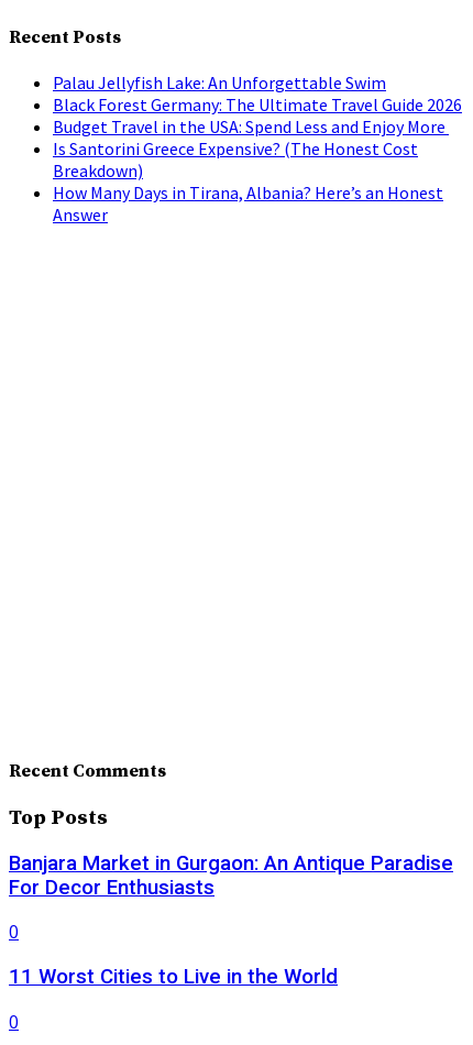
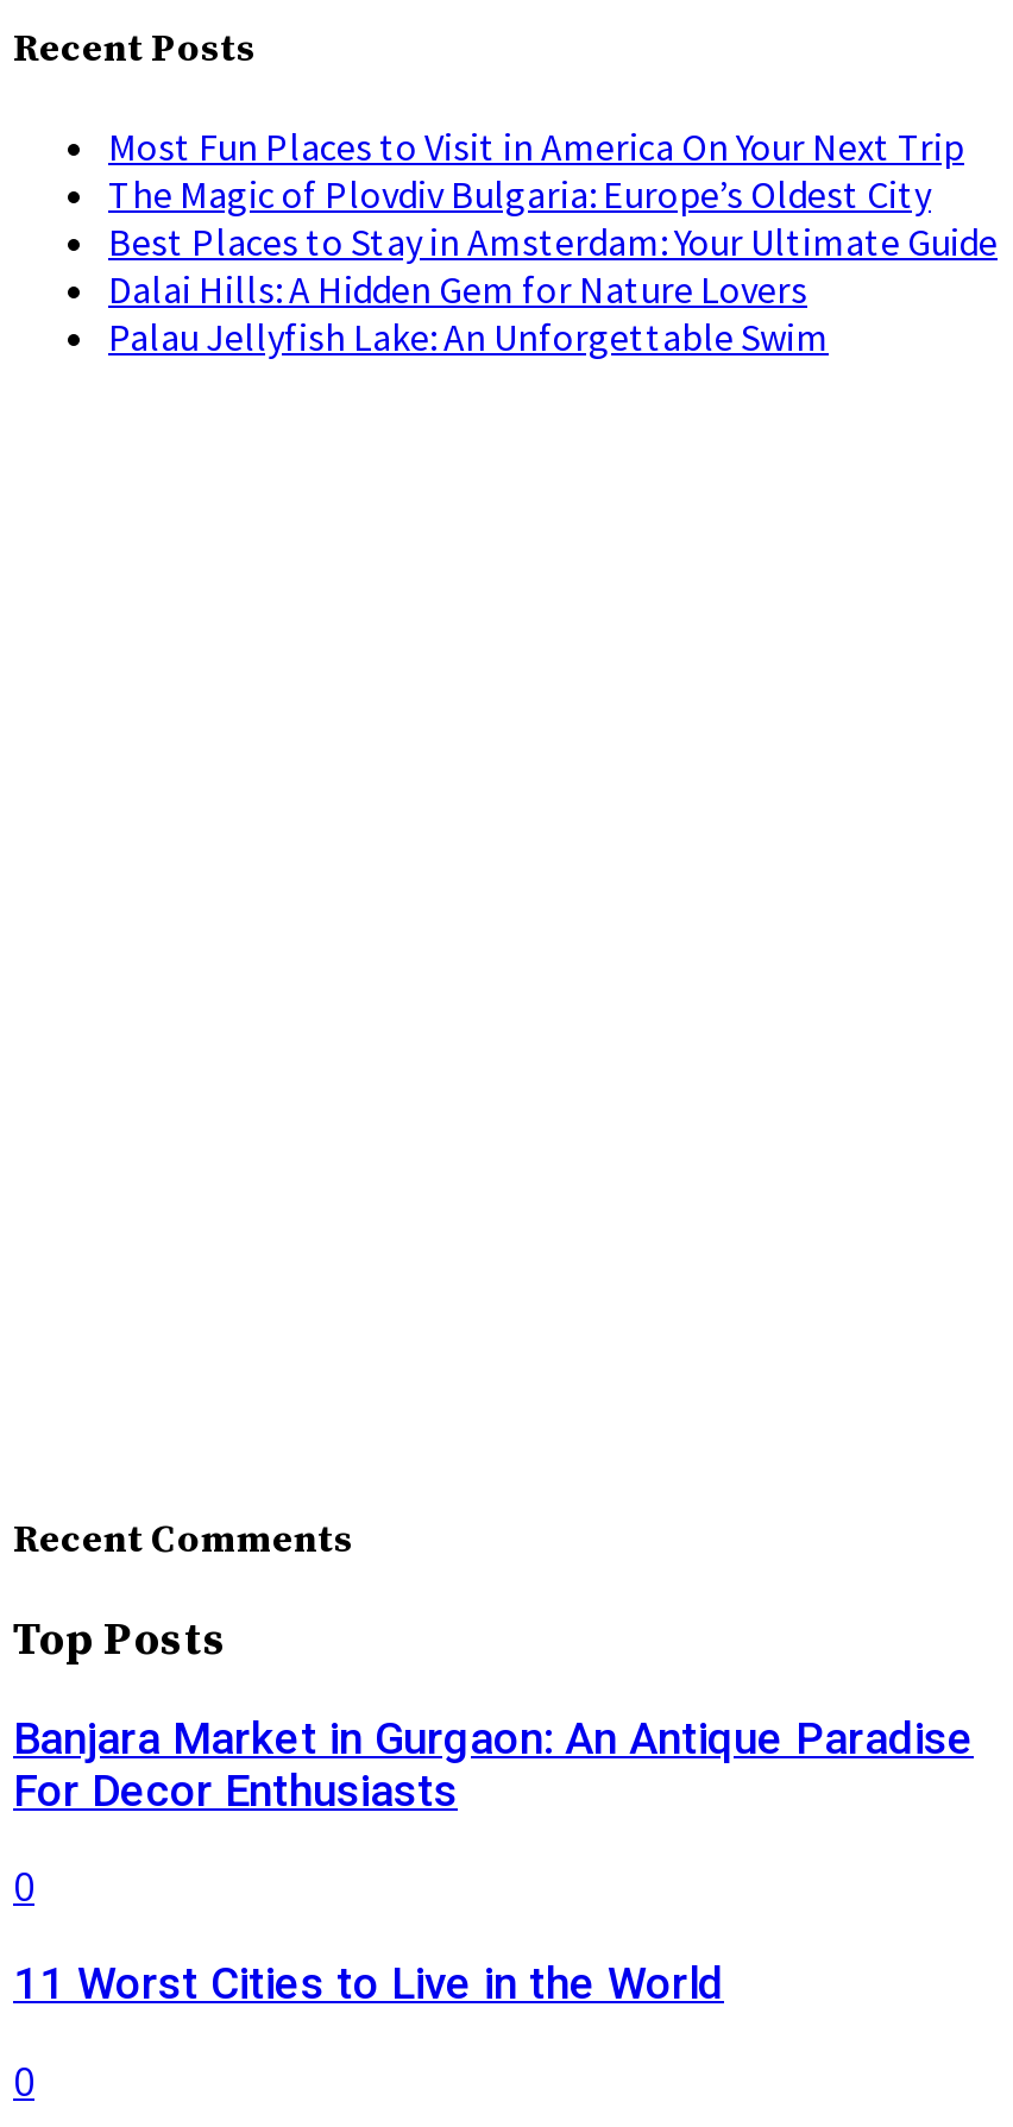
none -> [108,123,998,314] Most Fun Places to Visit in America On Your Next Trip | The Magic of Plovdiv Bulgaria: Europe’s Oldest City | Best Places to Stay in Amsterdam: Your Ultimate Guide | Dalai Hills: A Hidden Gem for Nature Lovers
moved [53,72,386,94] -> [108,314,829,361]: Palau Jellyfish Lake: An Unforgettable Swim
[53,94,462,226] Black Forest Germany: The Ultimate Travel Guide 2026 | Budget Travel in the USA: Spend Less and Enjoy More | Is Santorini Greece Expensive? (The Honest Cost | Breakdown) | How Many Days in Tirana, Albania? Here’s an Honest | Answer -> none

